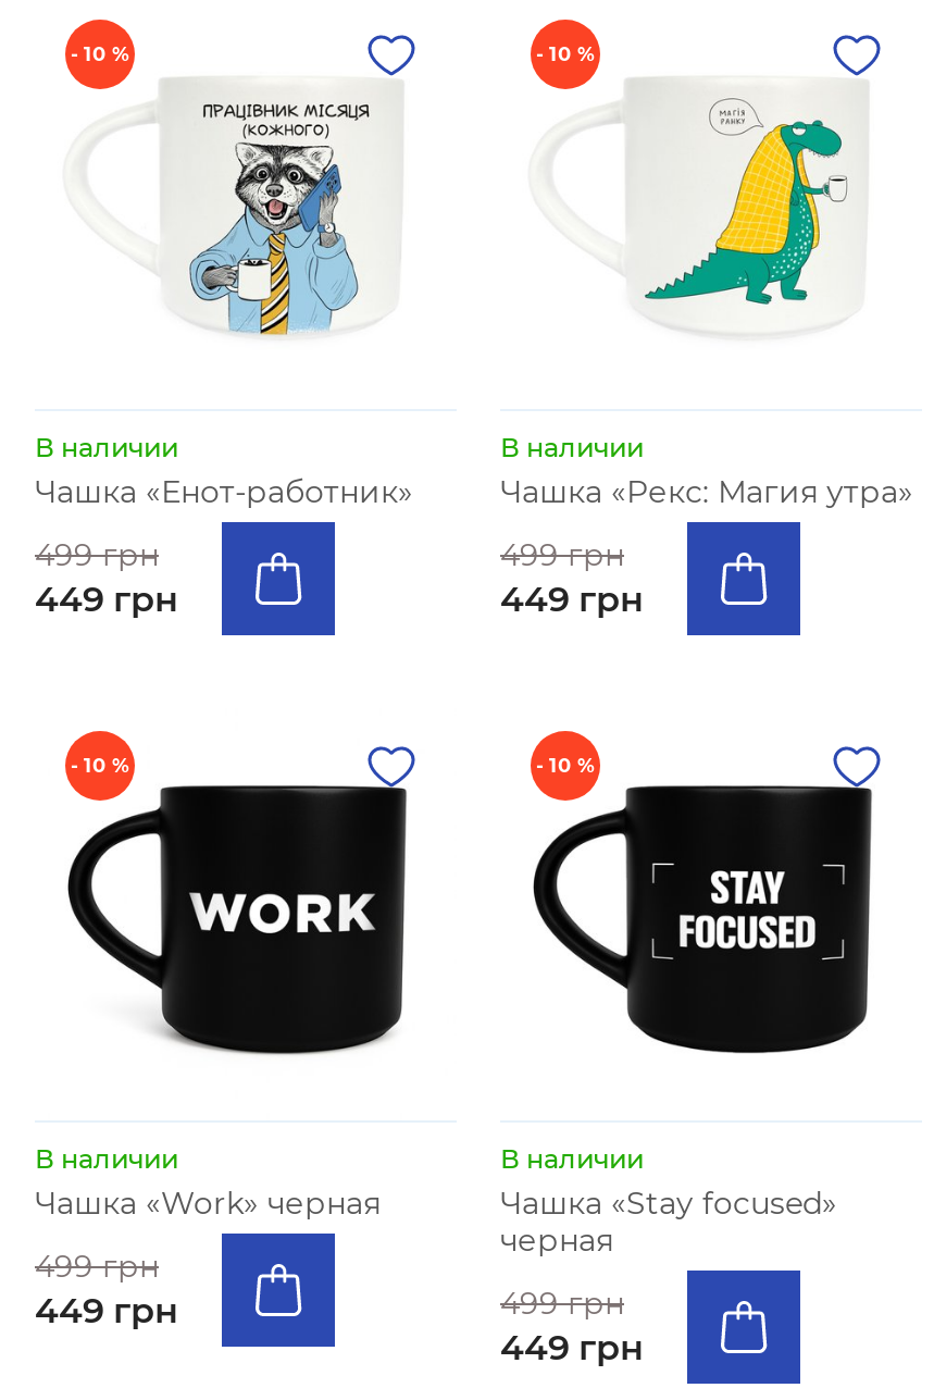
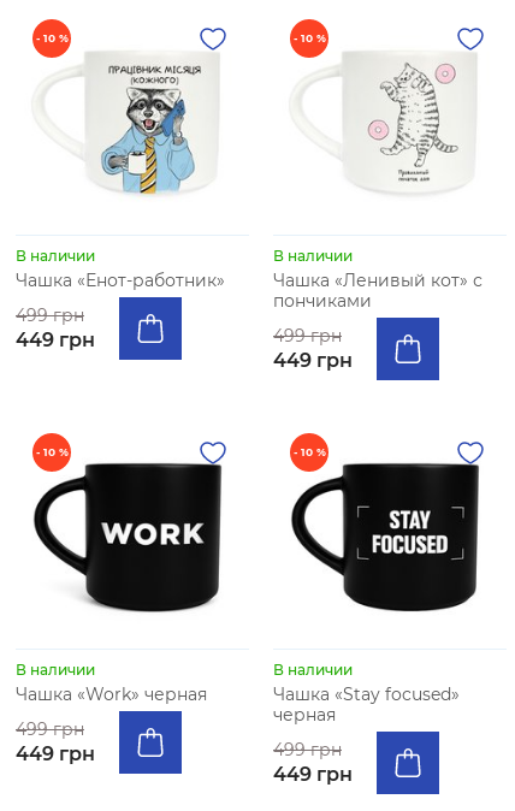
[644,102,848,311] [image] -> [355,64,463,182] [image]
[500,472,913,511] Чашка «Рекс: Магия утра» -> [273,270,483,312] Чашка «Ленивый кот» с | пончиками

